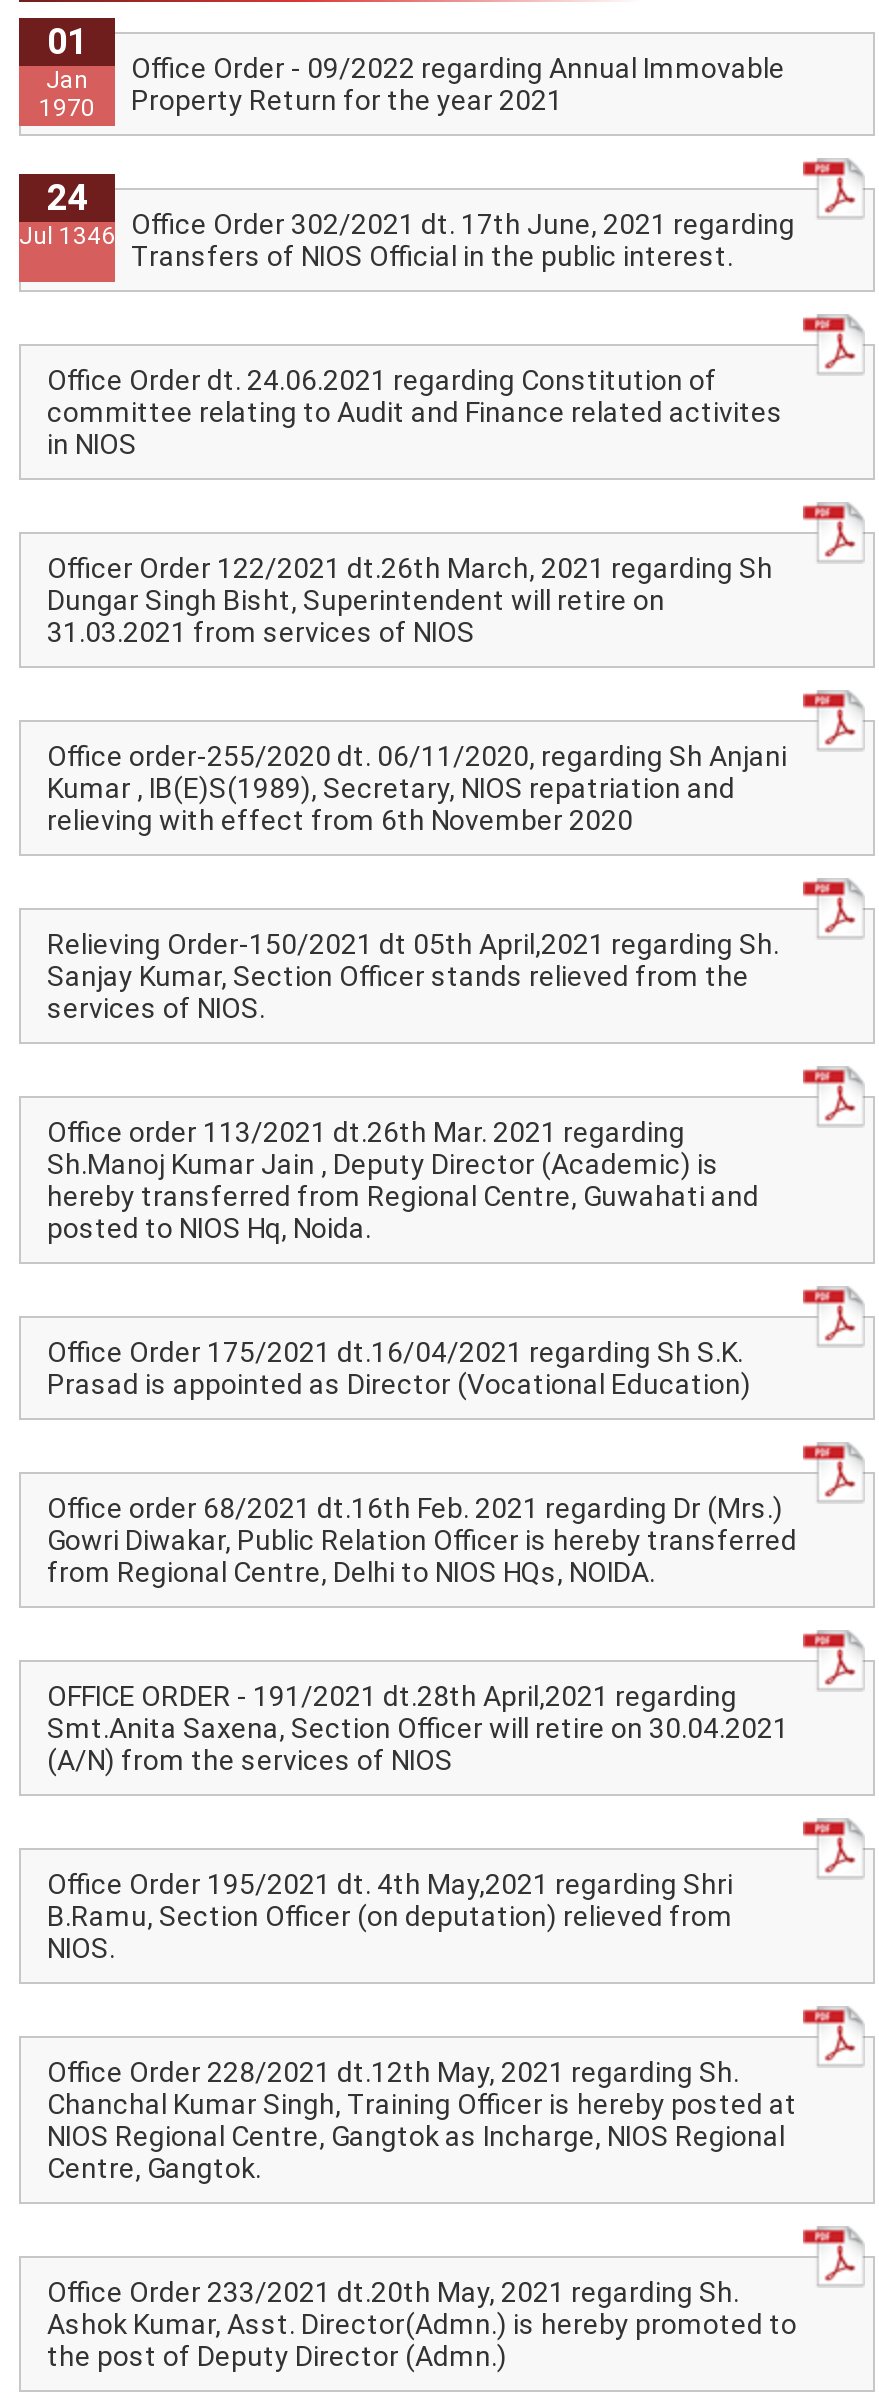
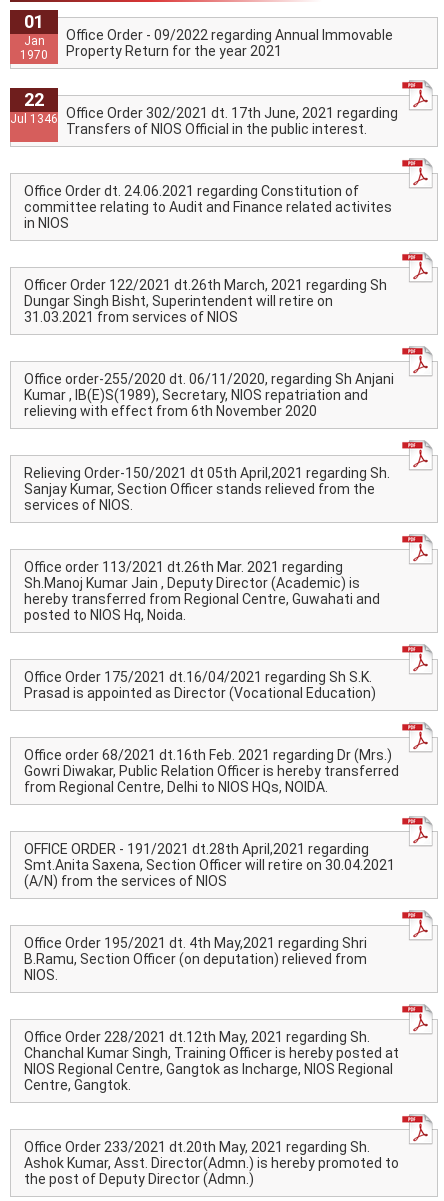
[47,176,87,218] 24 -> [24,89,44,110] 22

